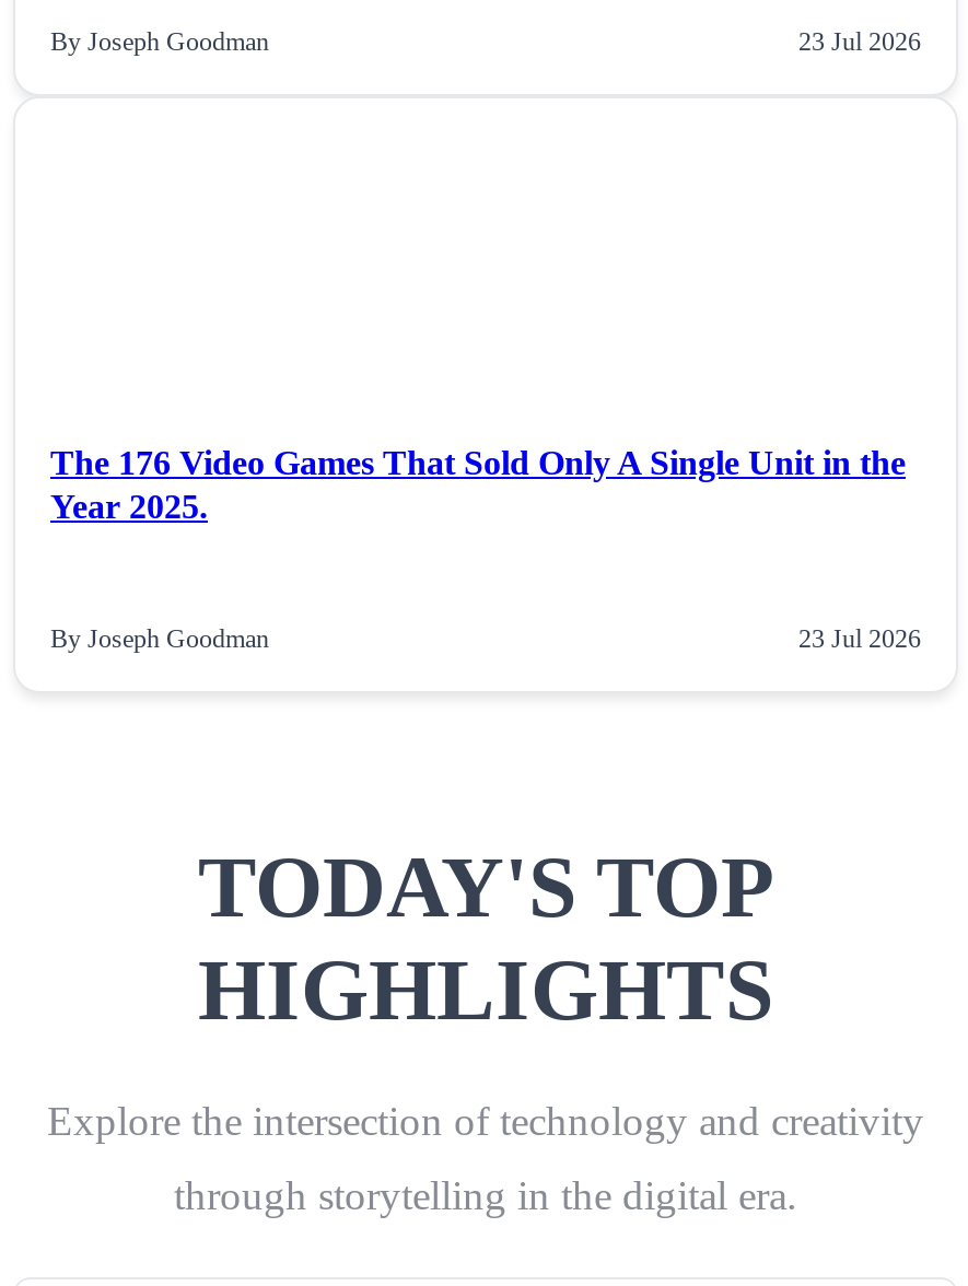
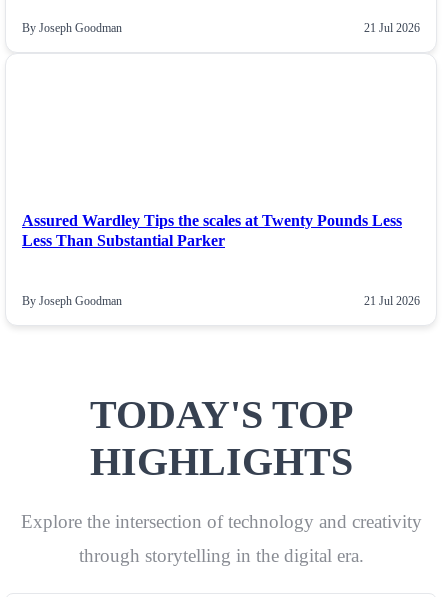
[798,26,921,57] 23 Jul 2026 -> [364,21,420,35] 21 Jul 2026
[50,444,906,525] The 176 Video Games That Sold Only A Single Unit in the | Year 2025. -> [22,212,402,249] Assured Wardley Tips the scales at Twenty Pounds Less | Less Than Substantial Parker
[798,622,921,653] 23 Jul 2026 -> [364,294,420,308] 21 Jul 2026

